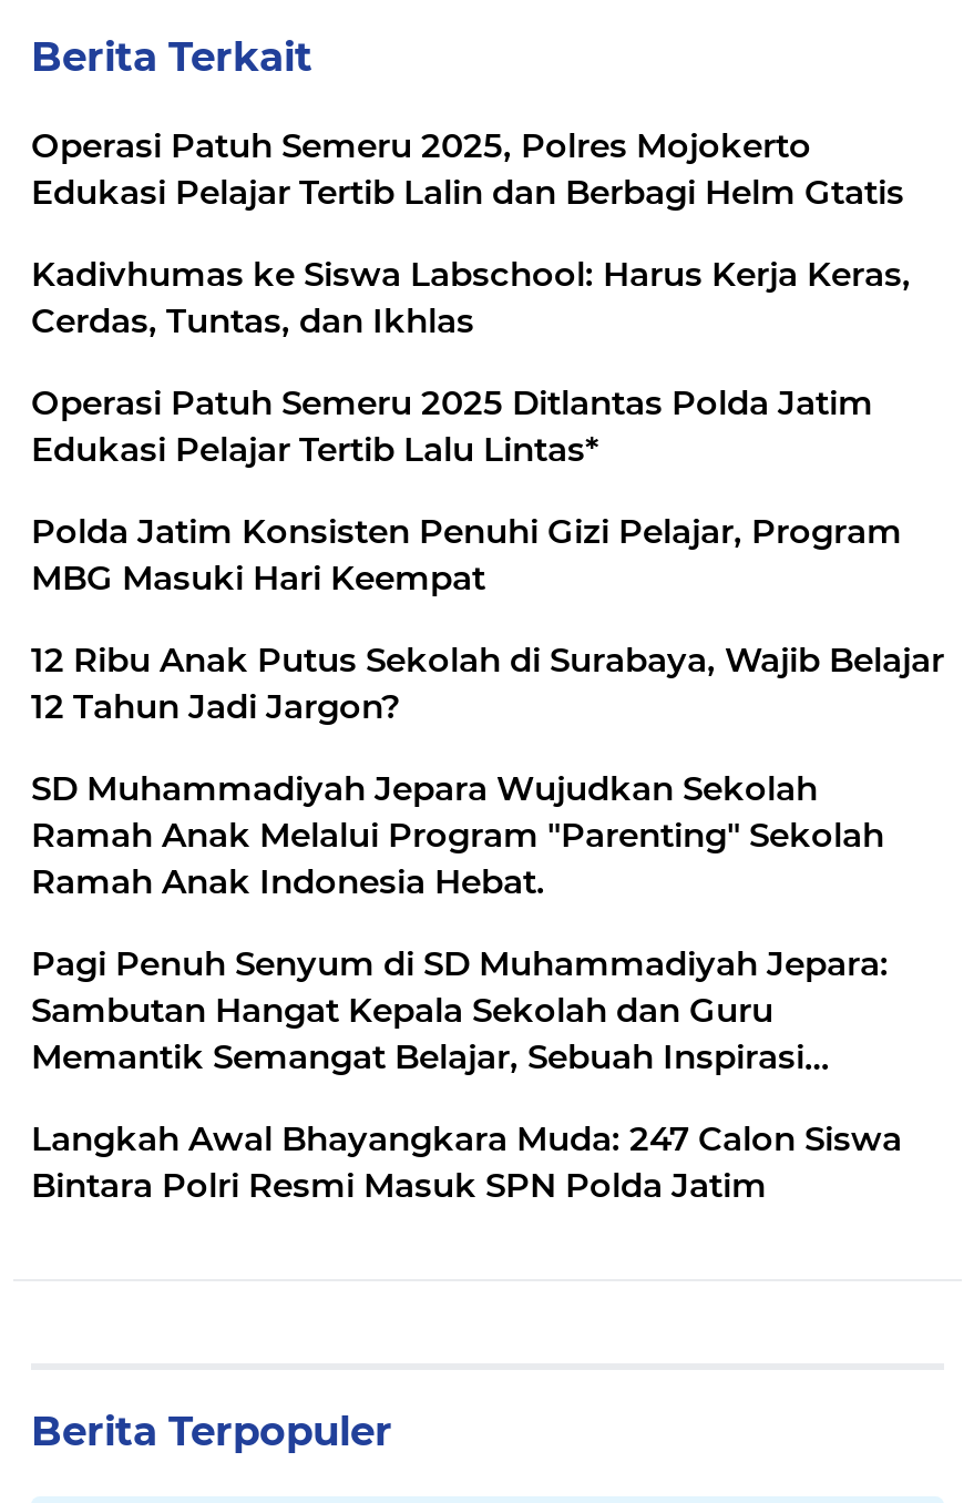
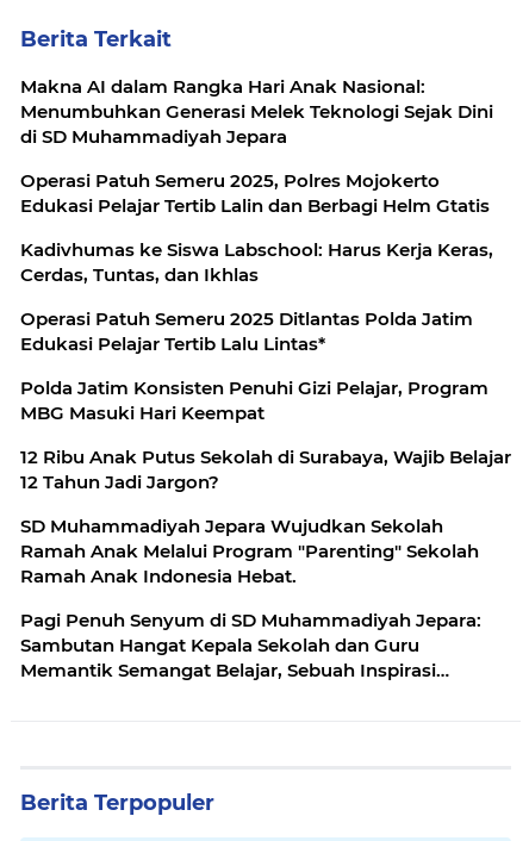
none -> [20,76,493,148] Makna AI dalam Rangka Hari Anak Nasional: | Menumbuhkan Generasi Melek Teknologi Sejak Dini | di SD Muhammadiyah Jepara
moved [31,125,944,1078] -> [20,170,511,682]: Operasi Patuh Semeru 2025, Polres Mojokerto | Edukasi Pelajar Tertib Lalin dan Berbagi Helm Gtatis | Kadivhumas ke Siswa Labschool: Harus Kerja Keras, | ... | Sambutan Hangat Kepala Sekolah dan Guru | Memantik Semangat Belajar, Sebuah Inspirasi
[31,1118,902,1207] Langkah Awal Bhayangkara Muda: 247 Calon Siswa | Bintara Polri Resmi Masuk SPN Polda Jatim -> none

